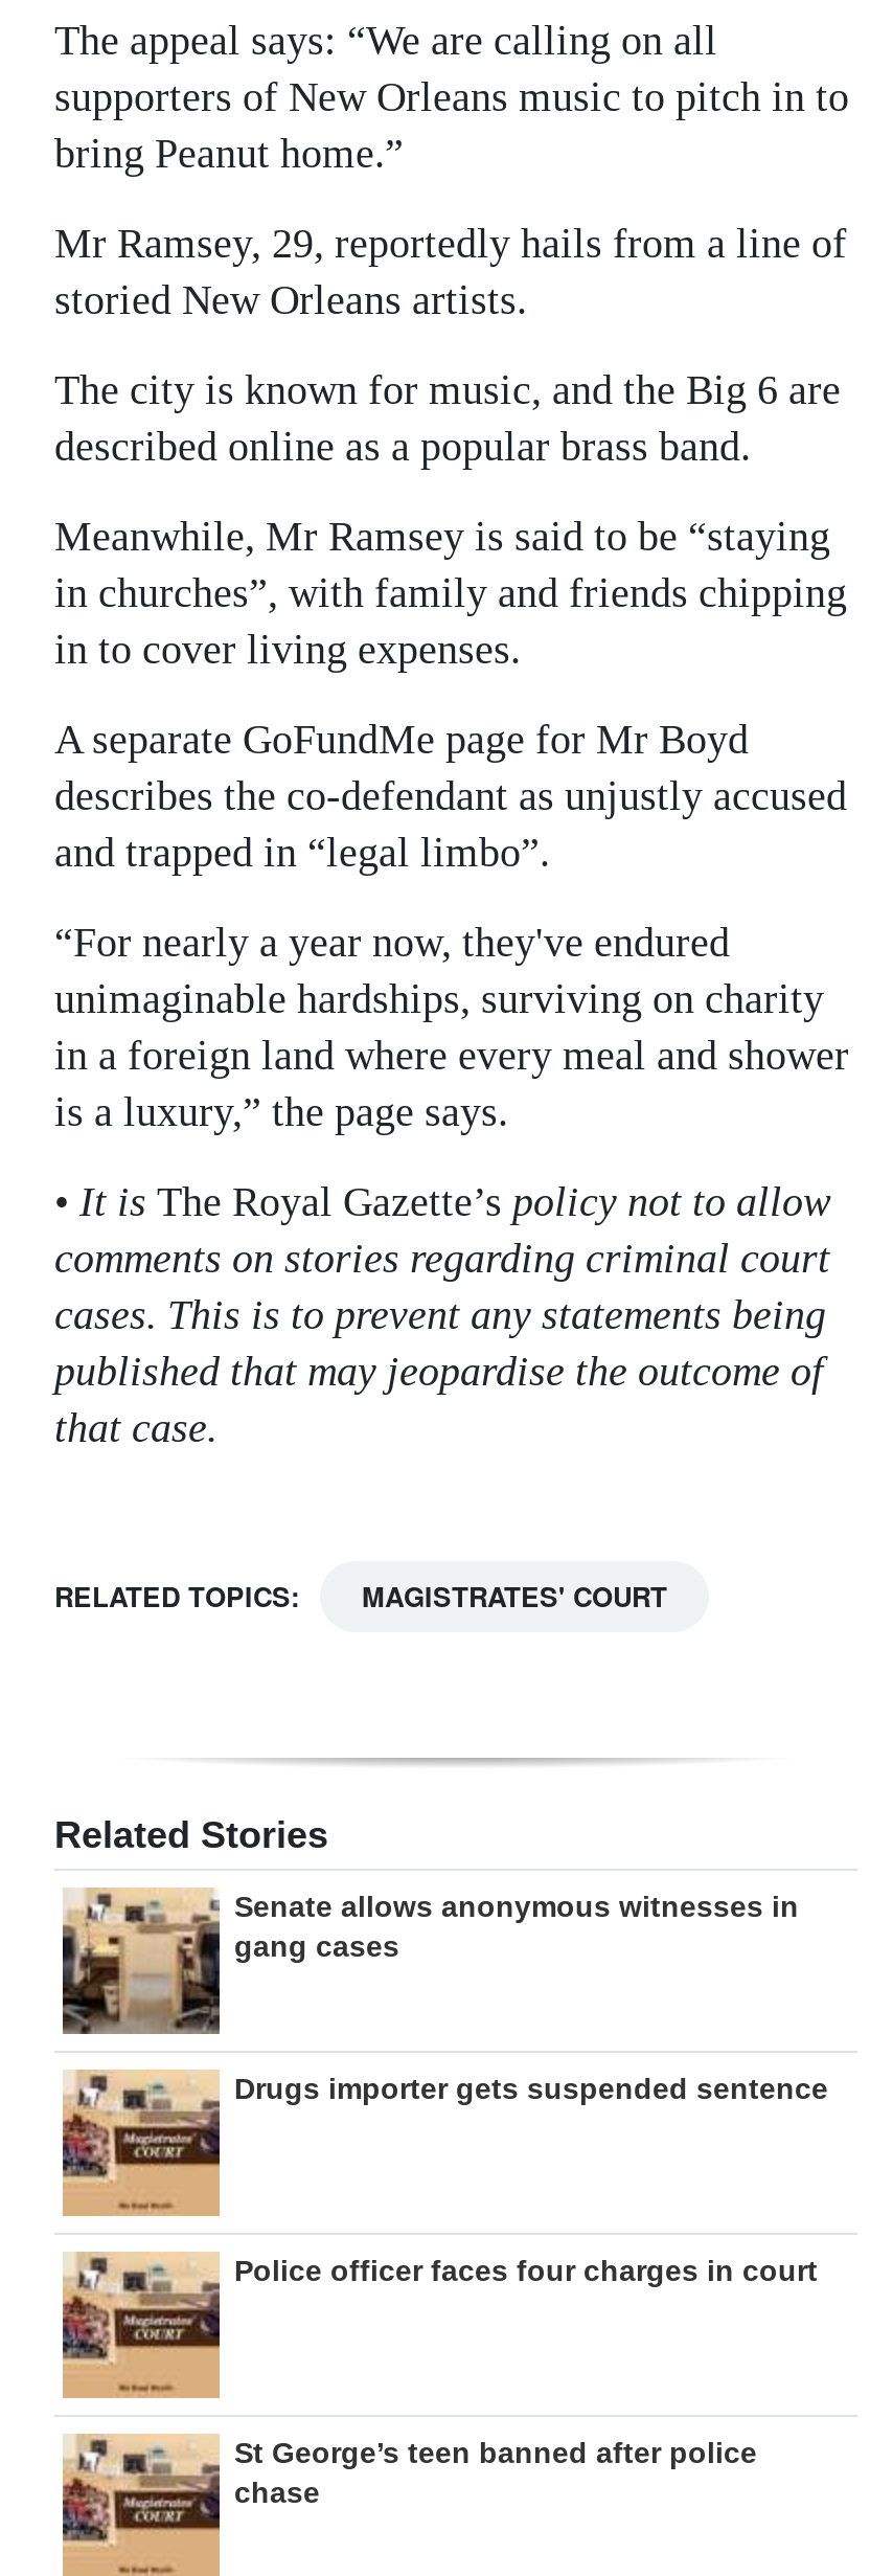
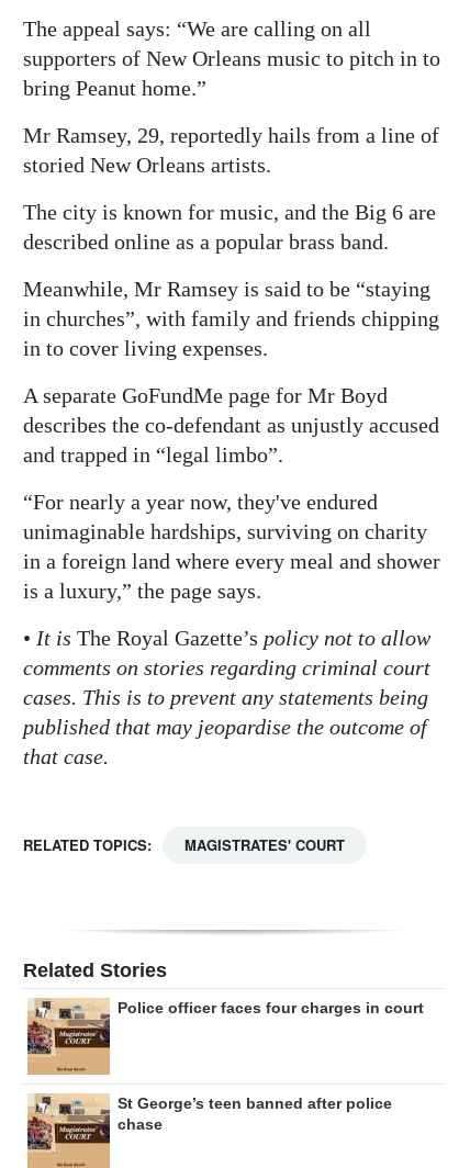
[61,1890,799,2036] [image] | Senate allows anonymous witnesses in | gang cases -> none
[234,2073,828,2106] Drugs importer gets suspended sentence -> none

